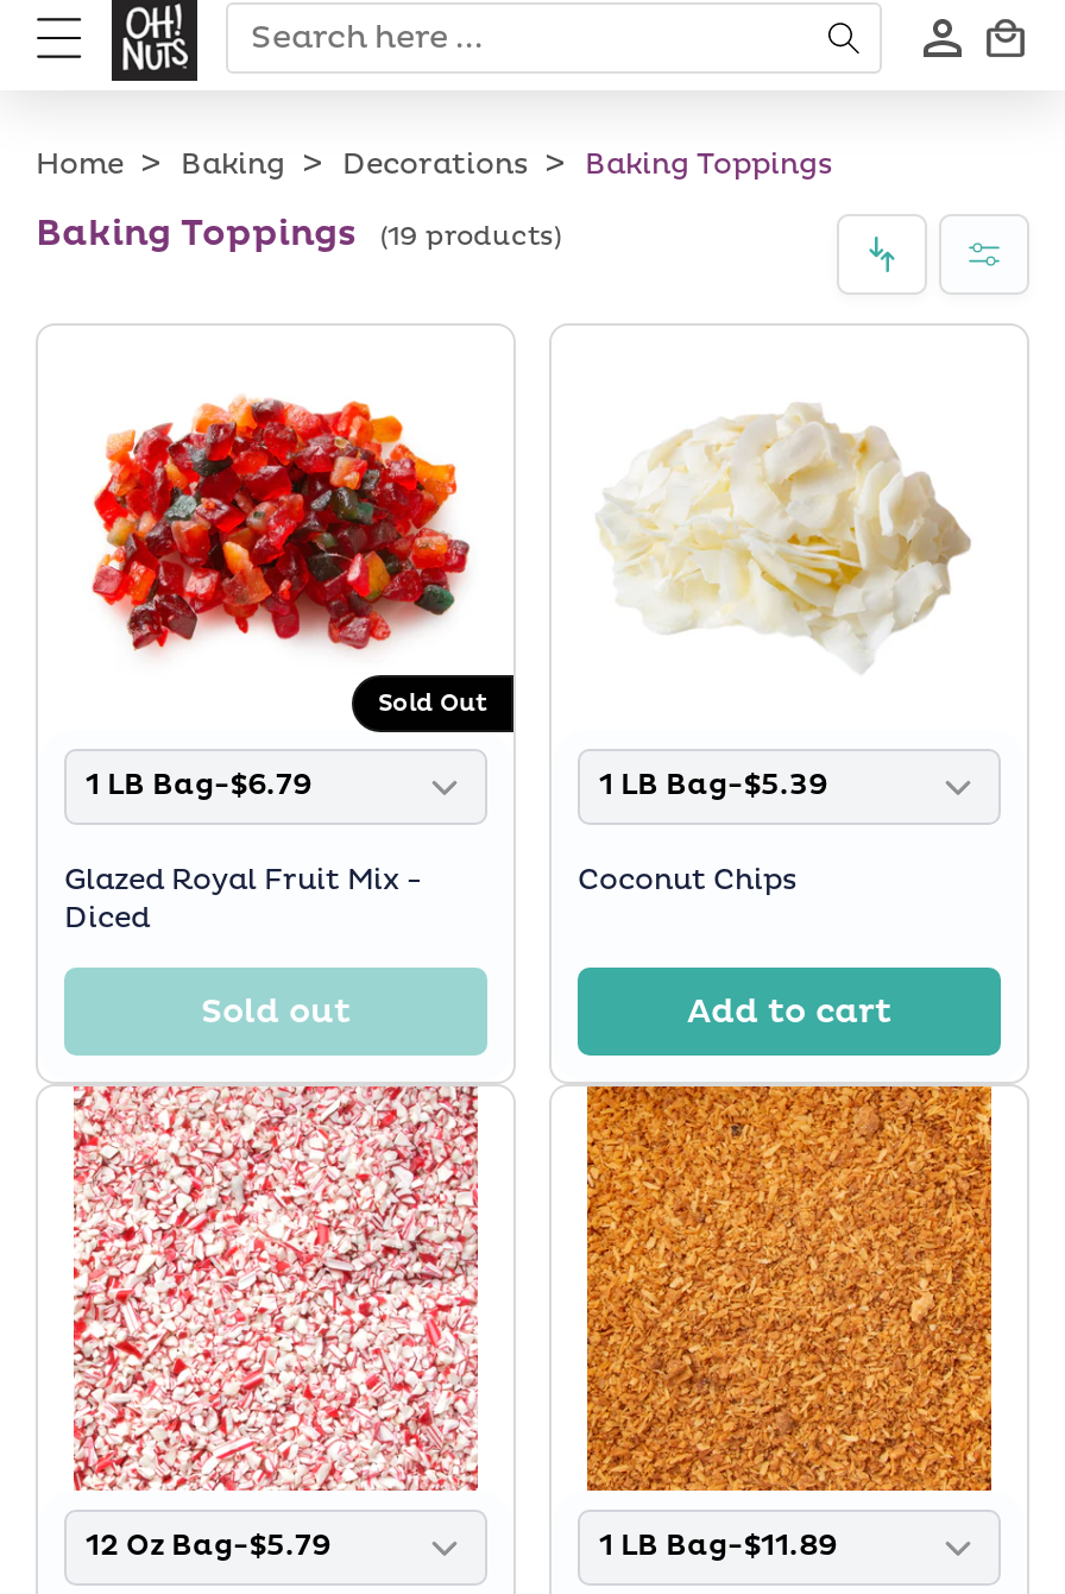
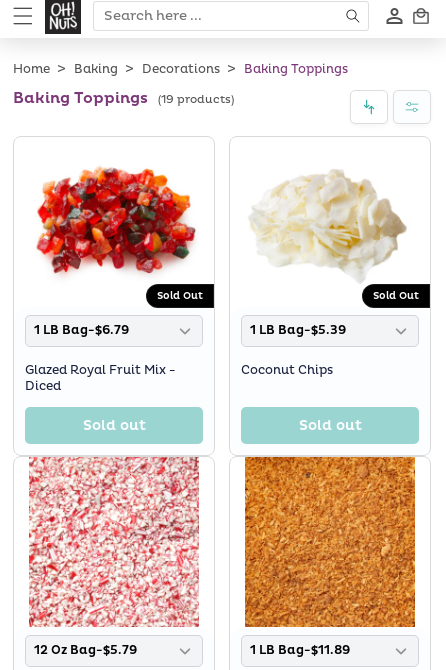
none -> [373,290,419,302] Sold Out
[687,991,891,1032] Add to cart -> [298,417,361,434] Sold out

